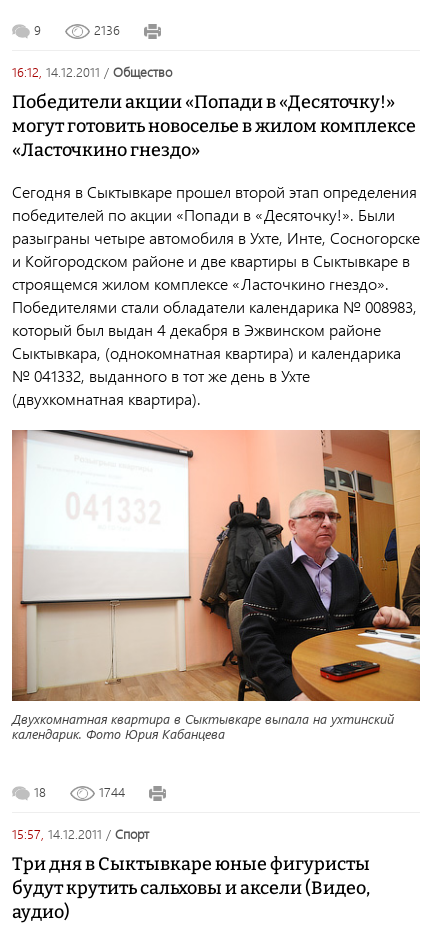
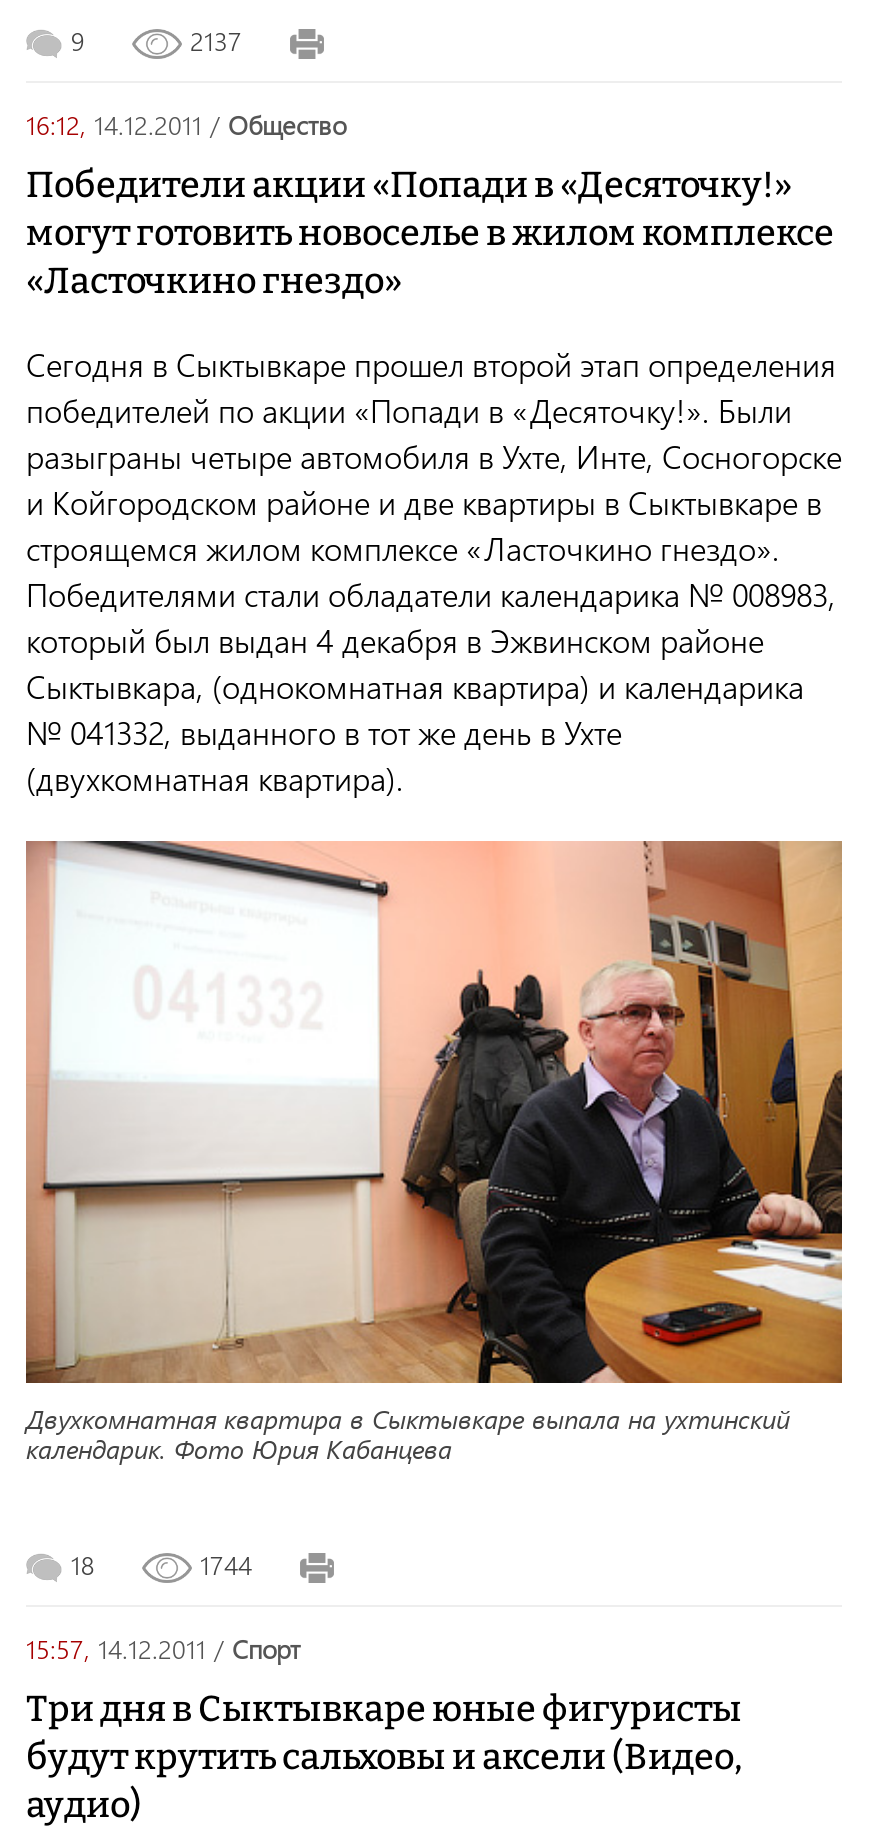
[90,21,124,38] 2136 -> [182,23,250,57] 2137

